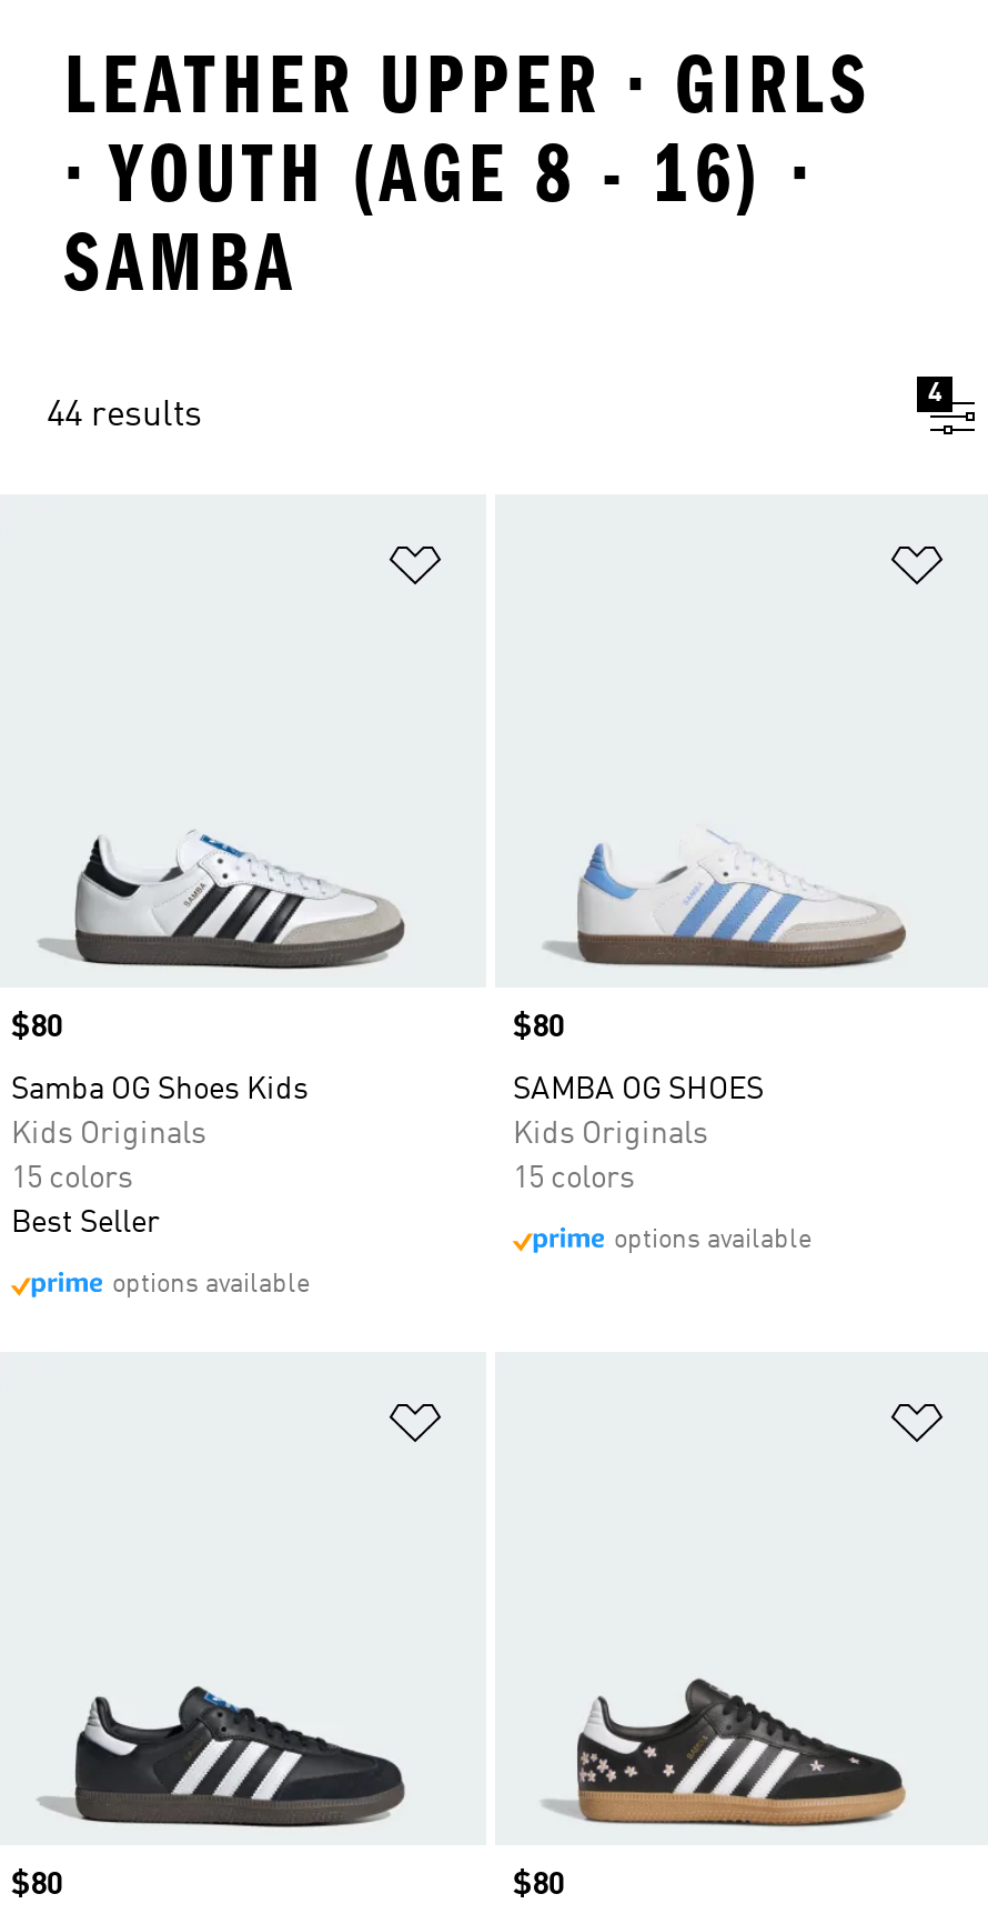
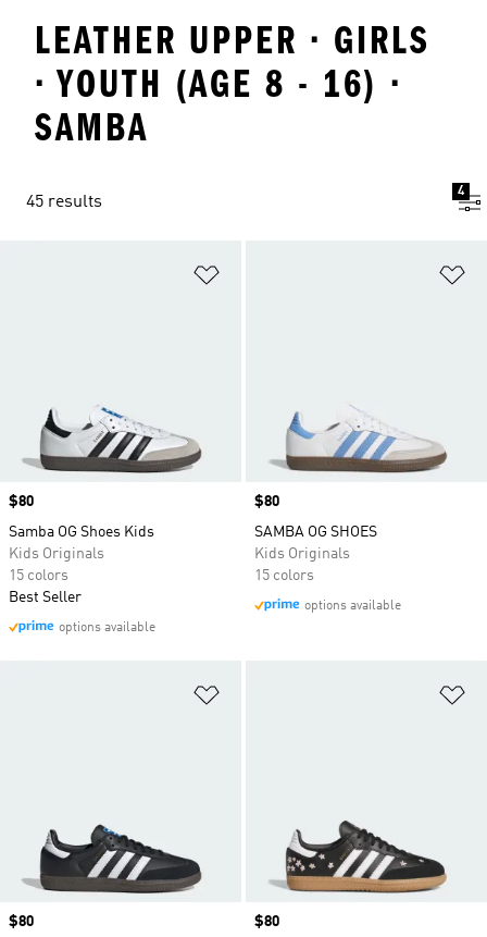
[47,399,202,434] 44 results -> [26,194,102,211] 45 results

